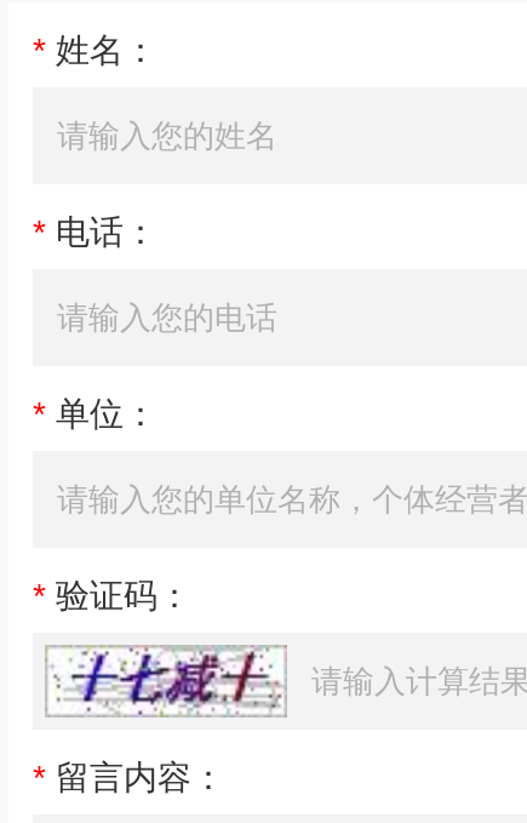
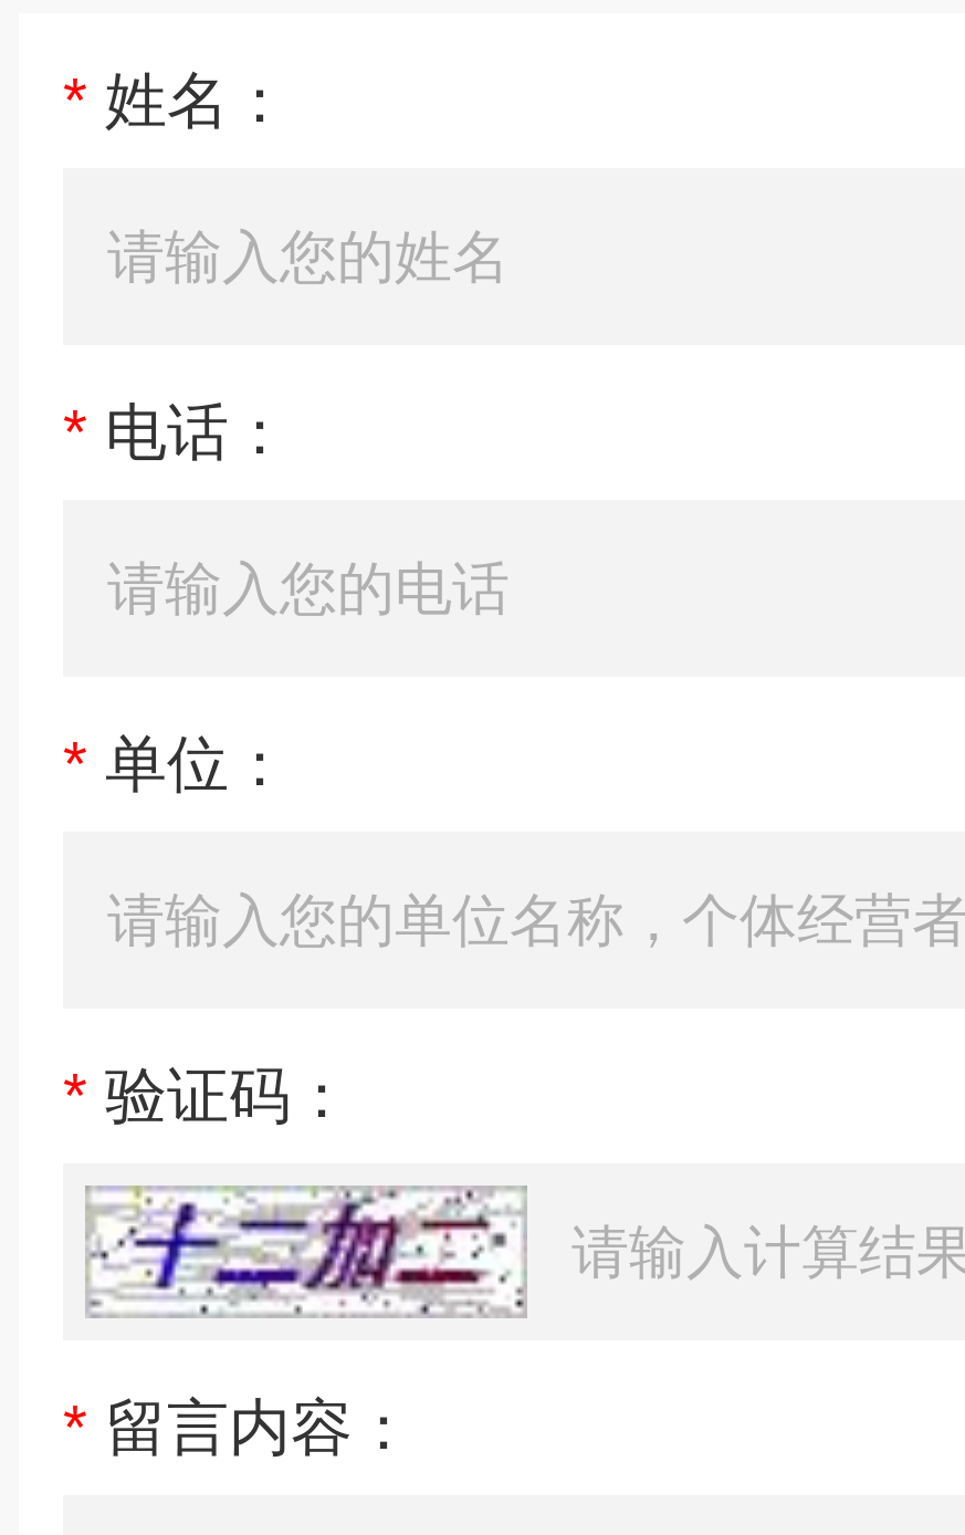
[47,645,286,718] [image] -> [90,1186,525,1318] [image]

